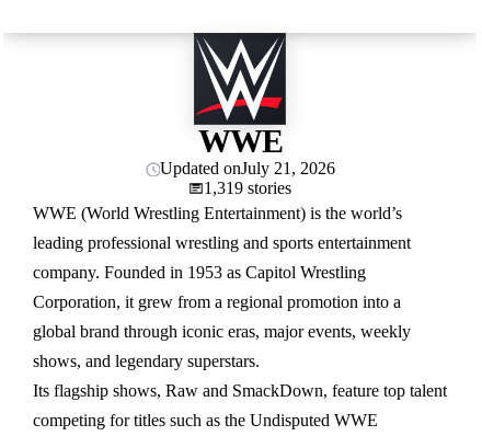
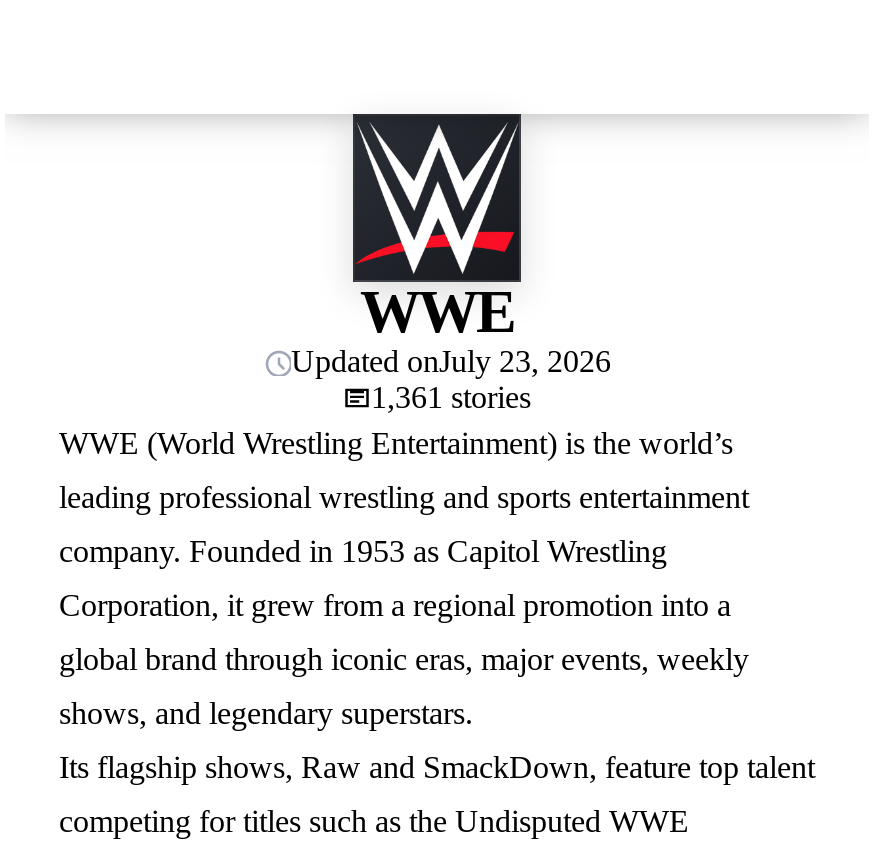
[160,159,335,177] Updated onJuly 21, 2026 -> [291,344,611,378] Updated onJuly 23, 2026
[204,179,291,197] 1,319 stories -> [371,380,531,414] 1,361 stories

